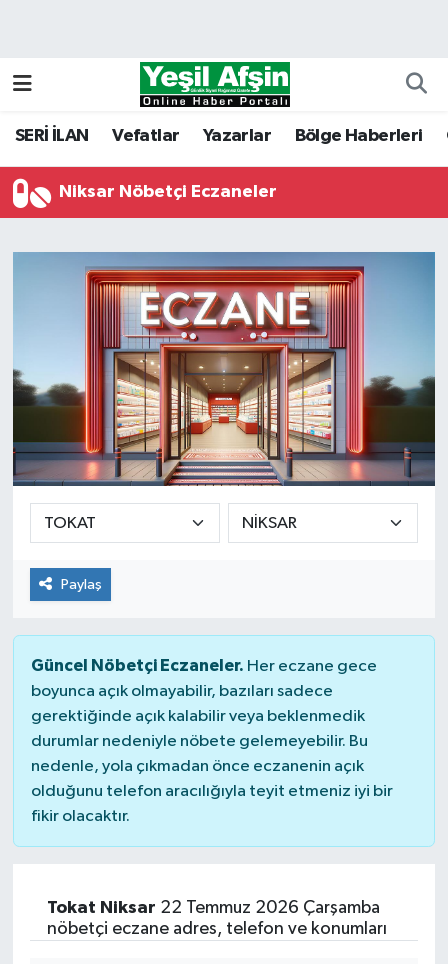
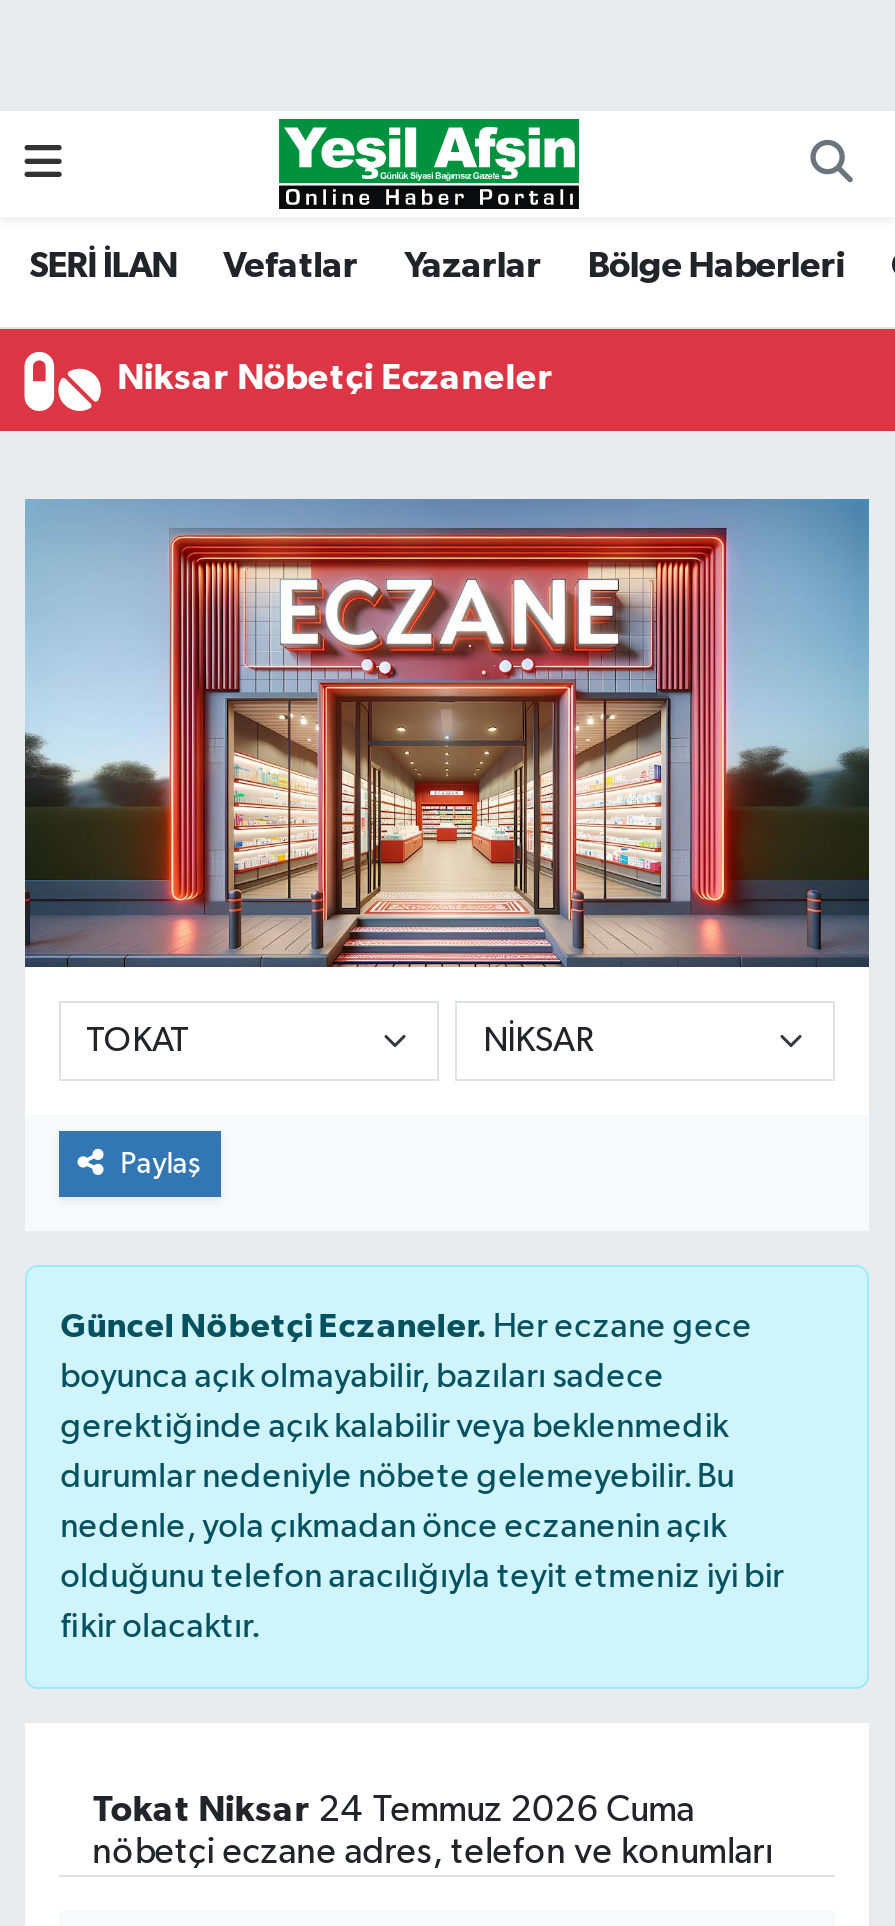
[47,899,380,917] Tokat Niksar 22 Temmuz 2026 Çarşamba -> [93,1793,695,1829] Tokat Niksar 24 Temmuz 2026 Cuma

